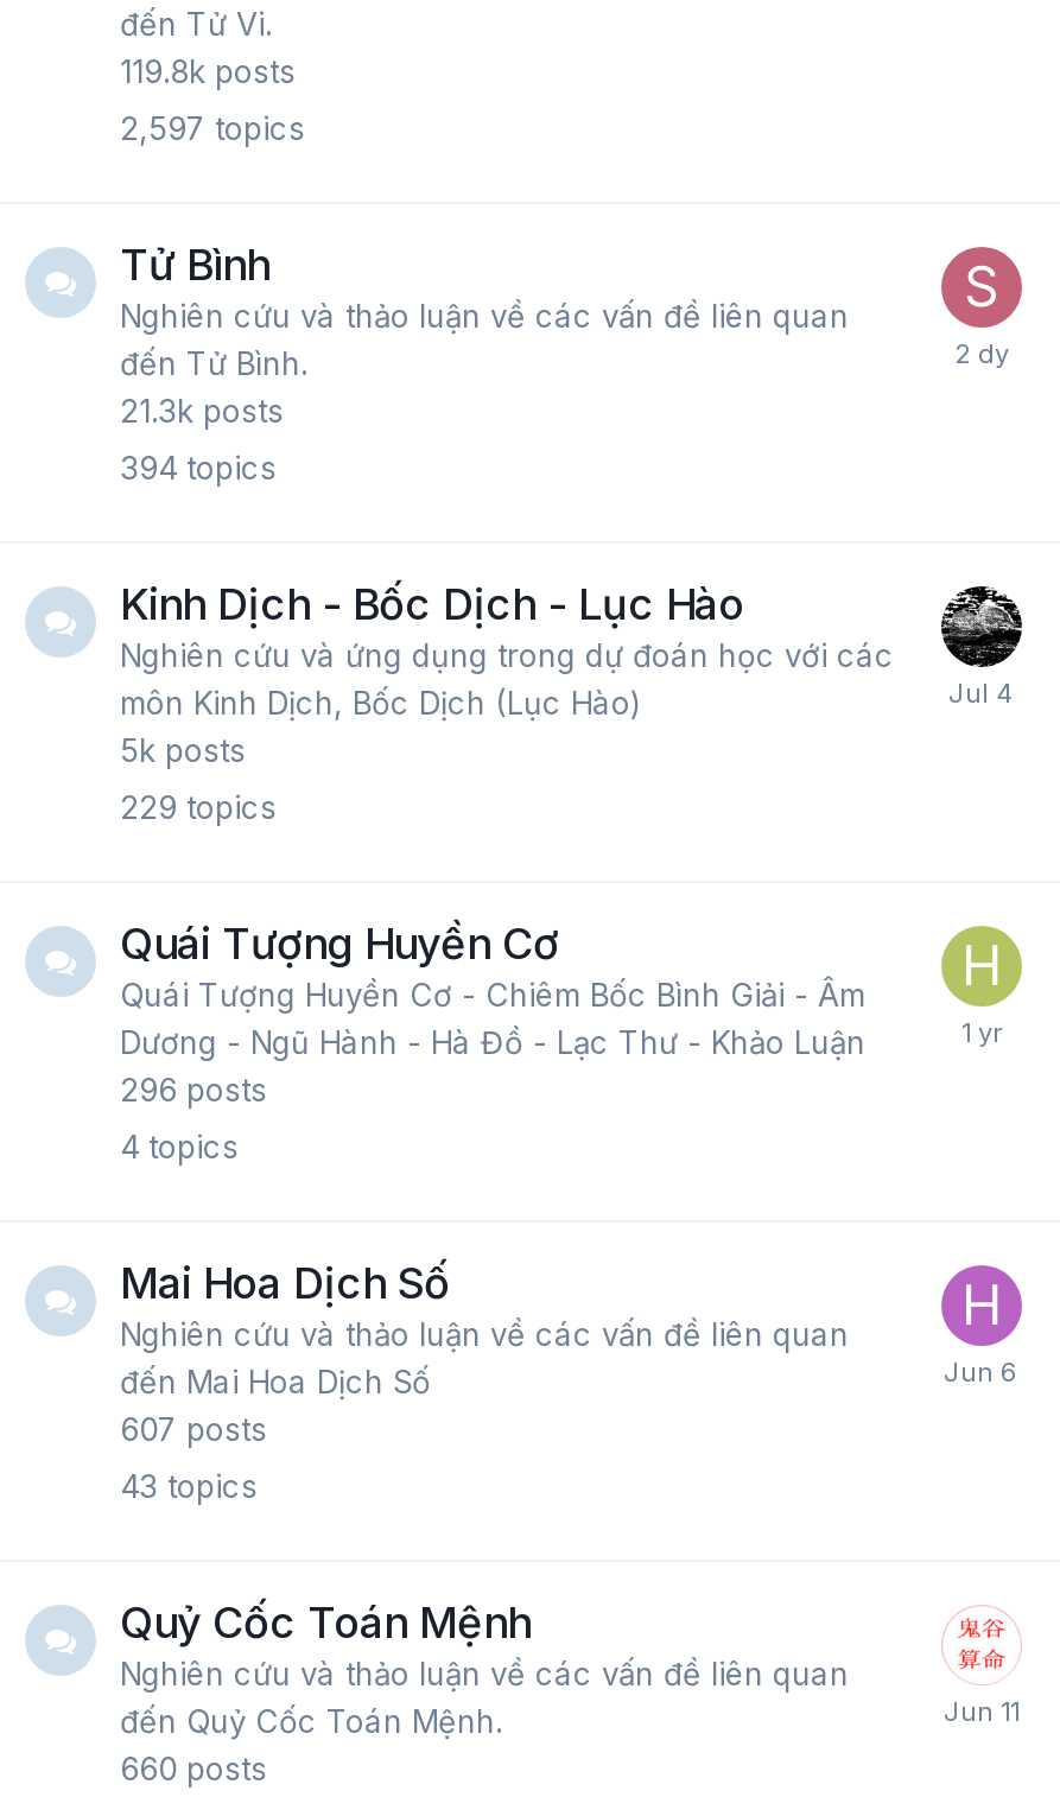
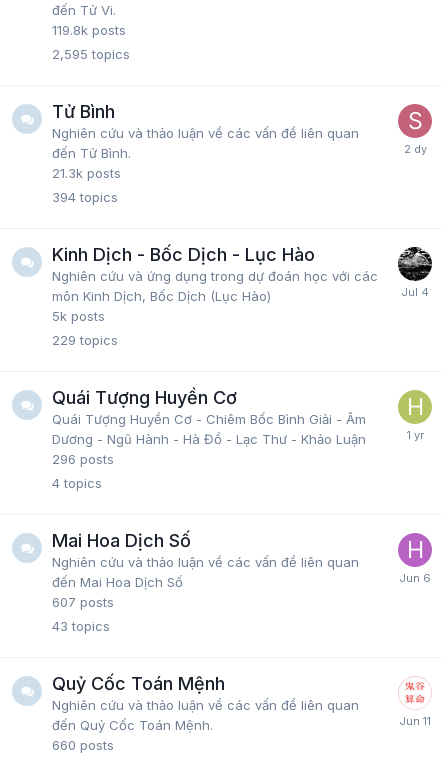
[120,109,305,147] 2,597 topics -> [52,46,130,62] 2,595 topics

